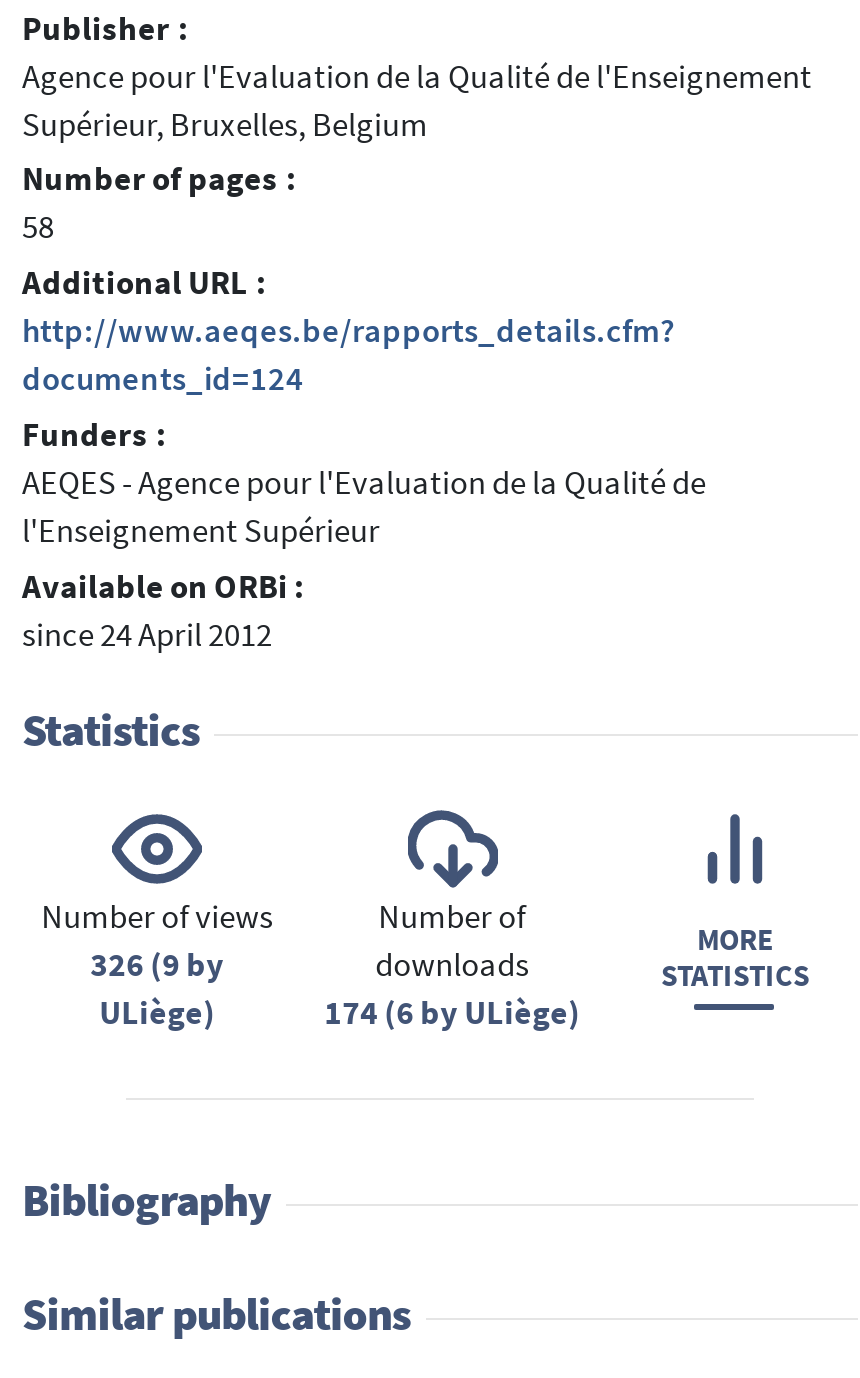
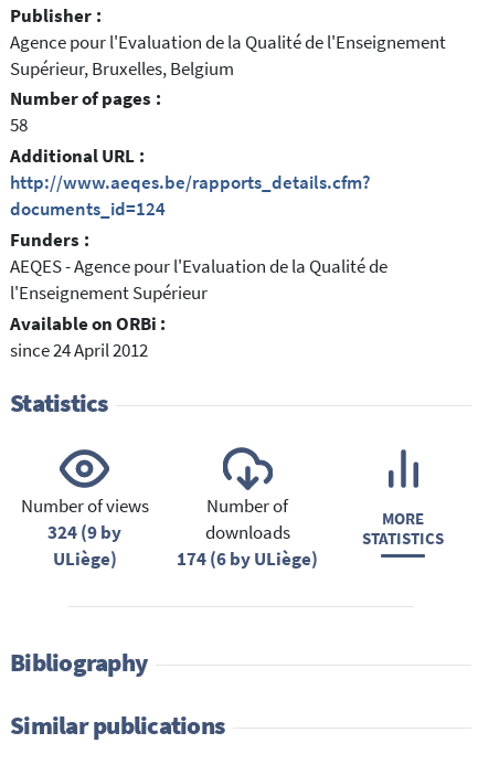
[90,943,224,985] 326 (9 by -> [48,521,122,544] 324 (9 by

